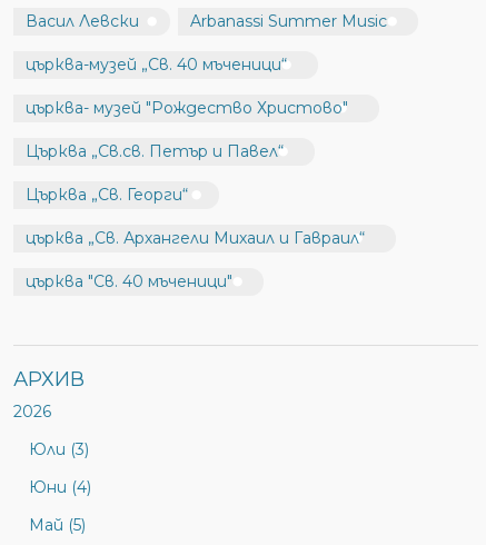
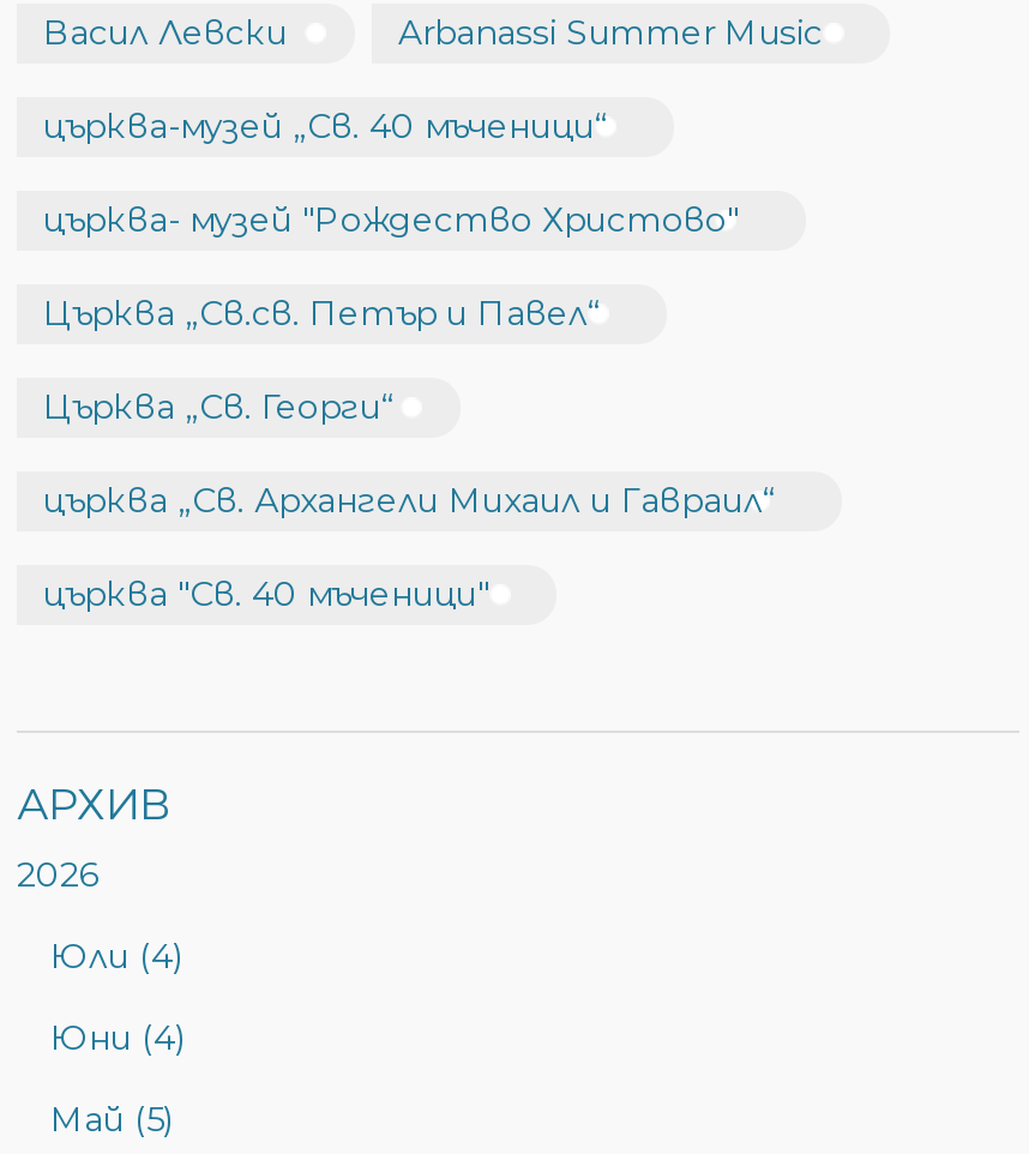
[29,439,89,459] Юли (3) -> [50,935,182,978] Юли (4)

